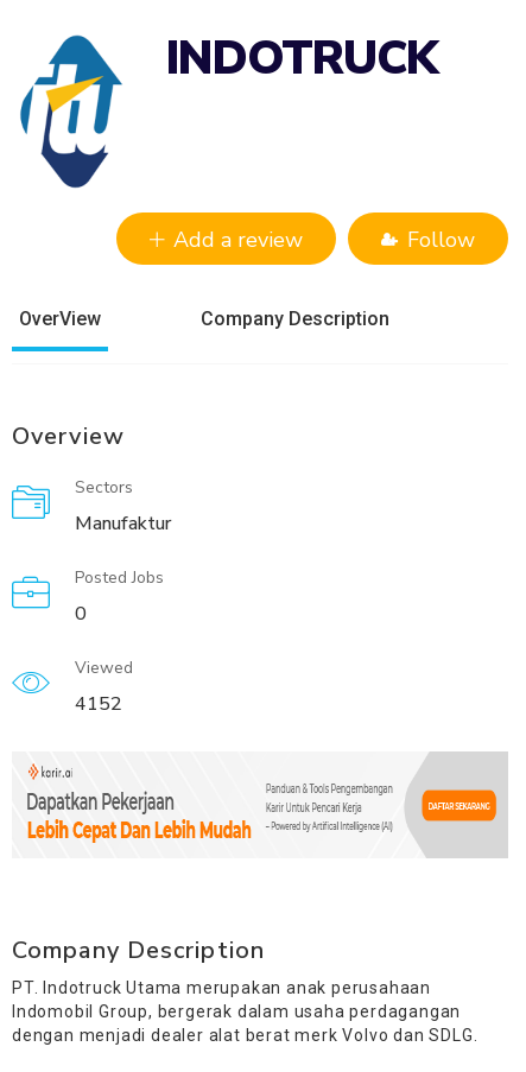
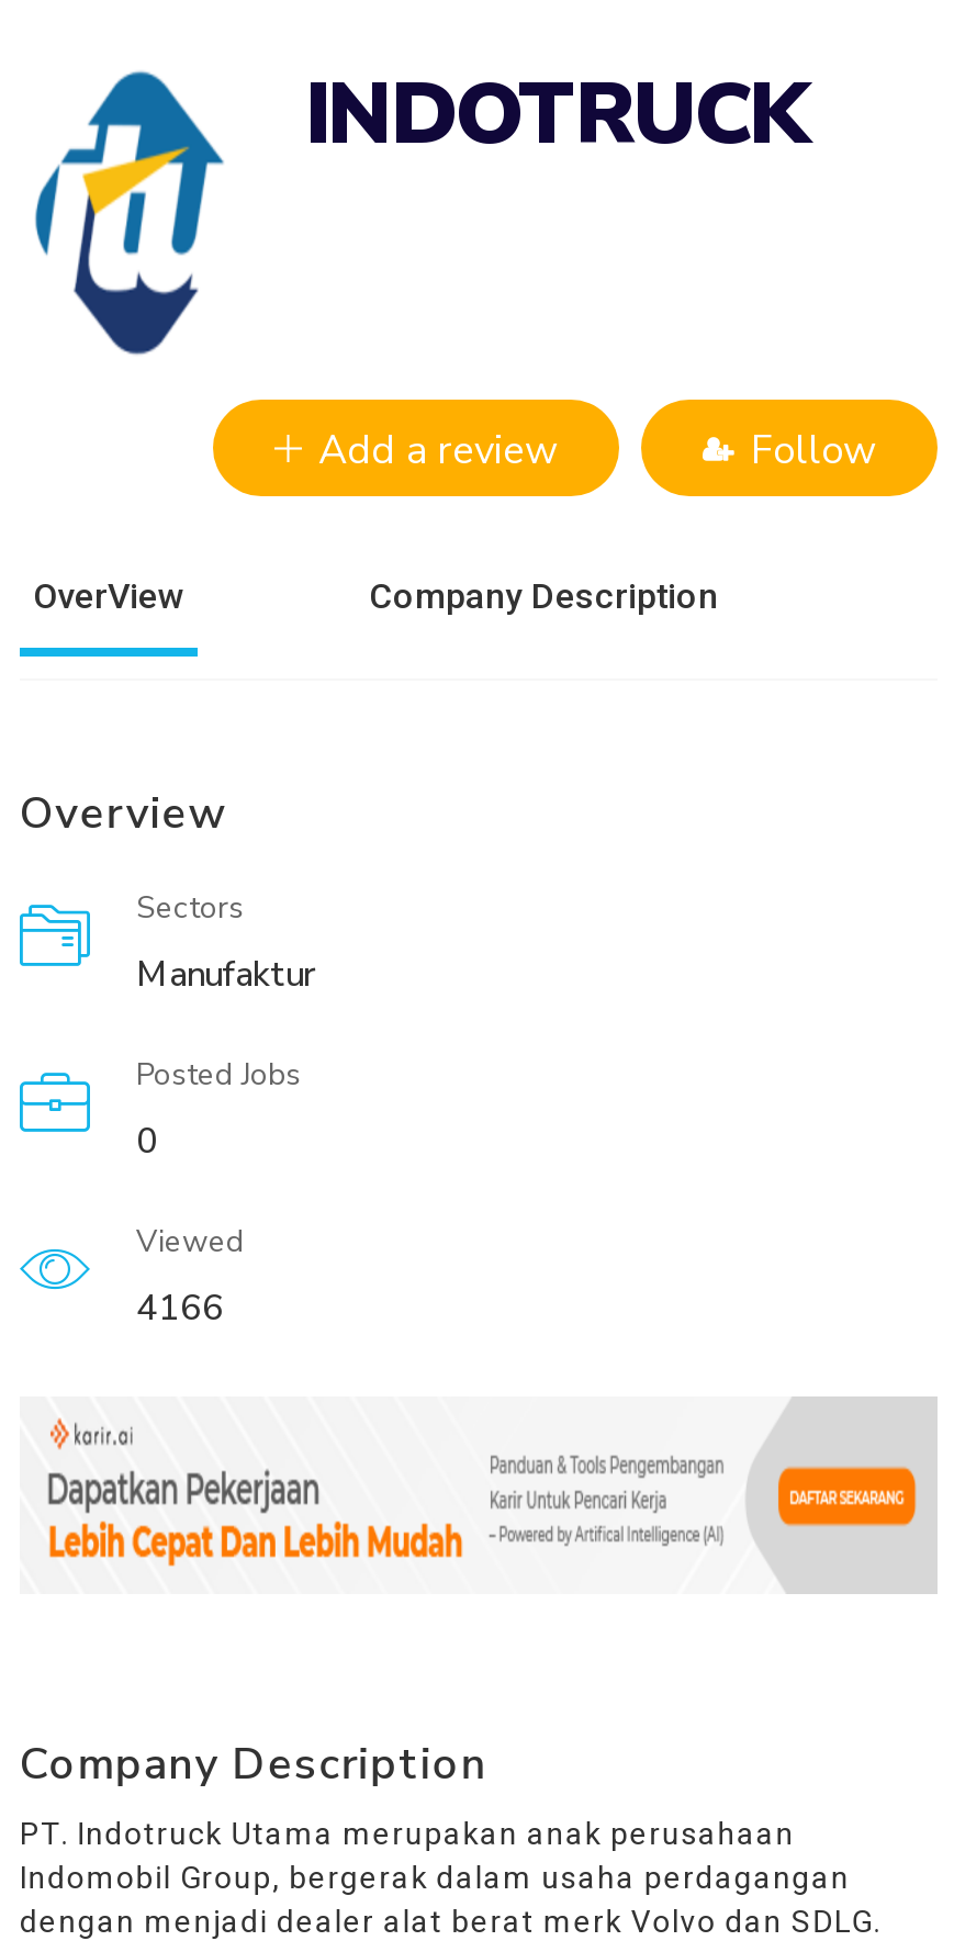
[75,691,122,717] 4152 -> [136,1284,224,1333] 4166

